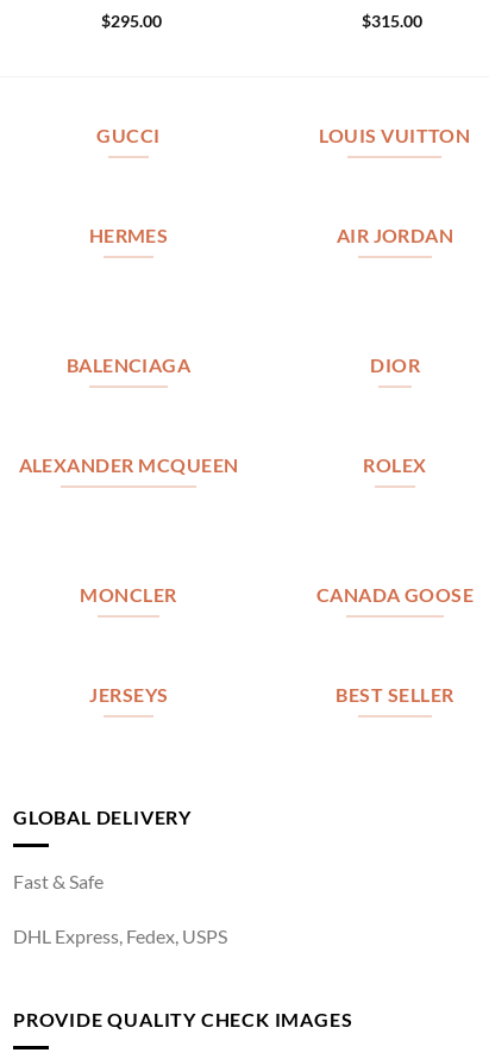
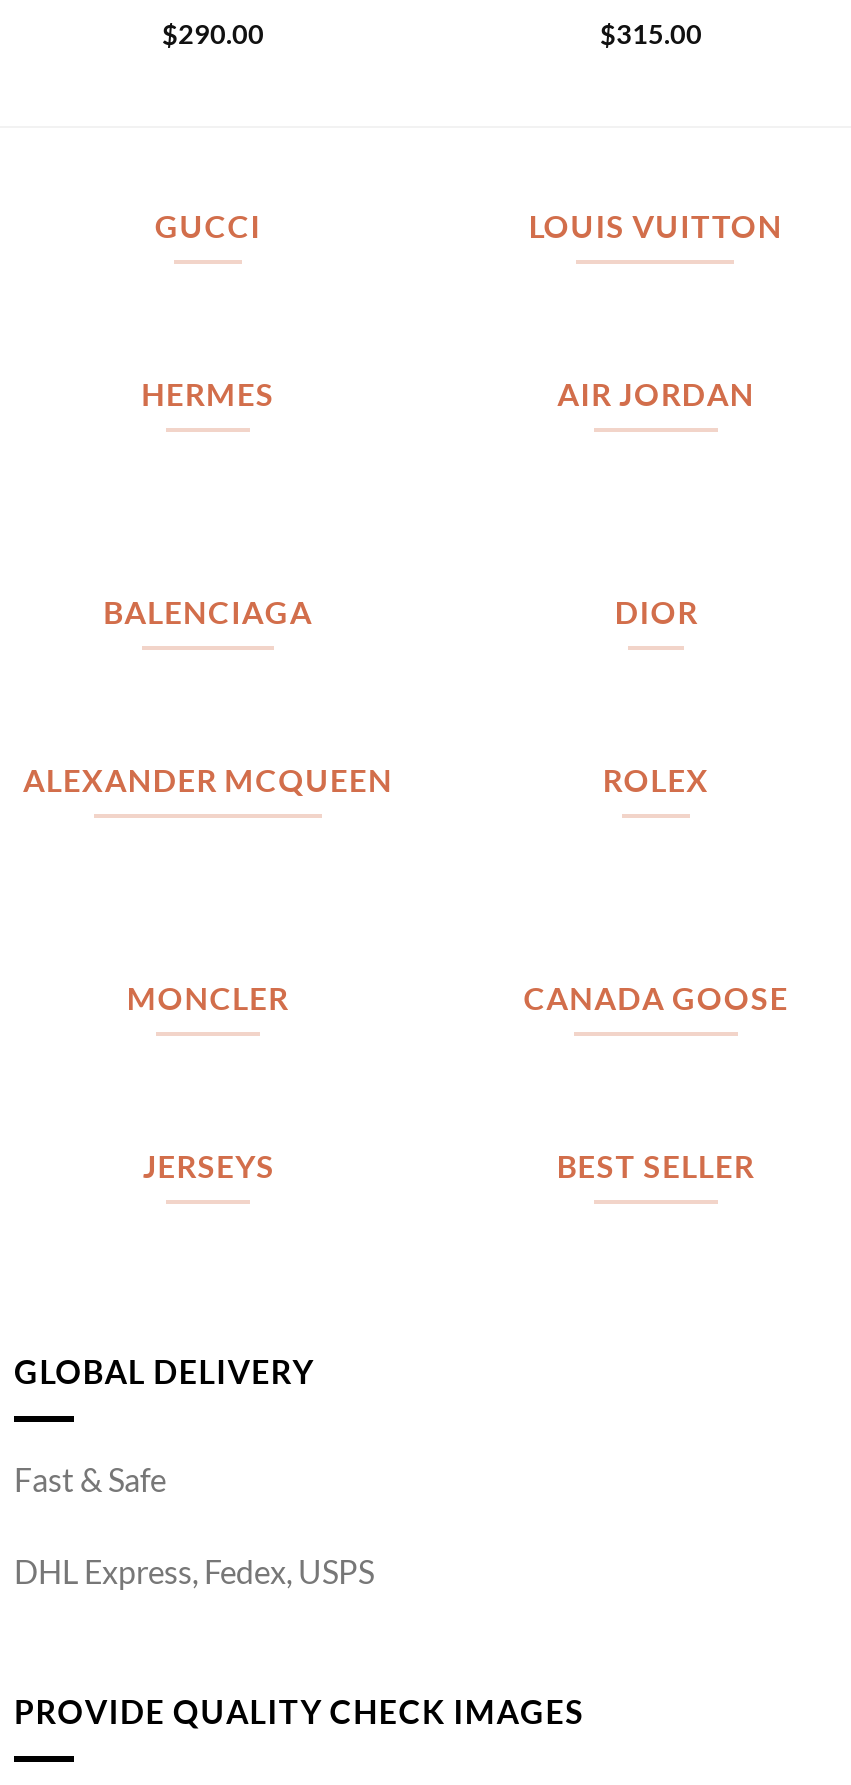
[101,12,162,31] $295.00 -> [162,18,264,50] $290.00

